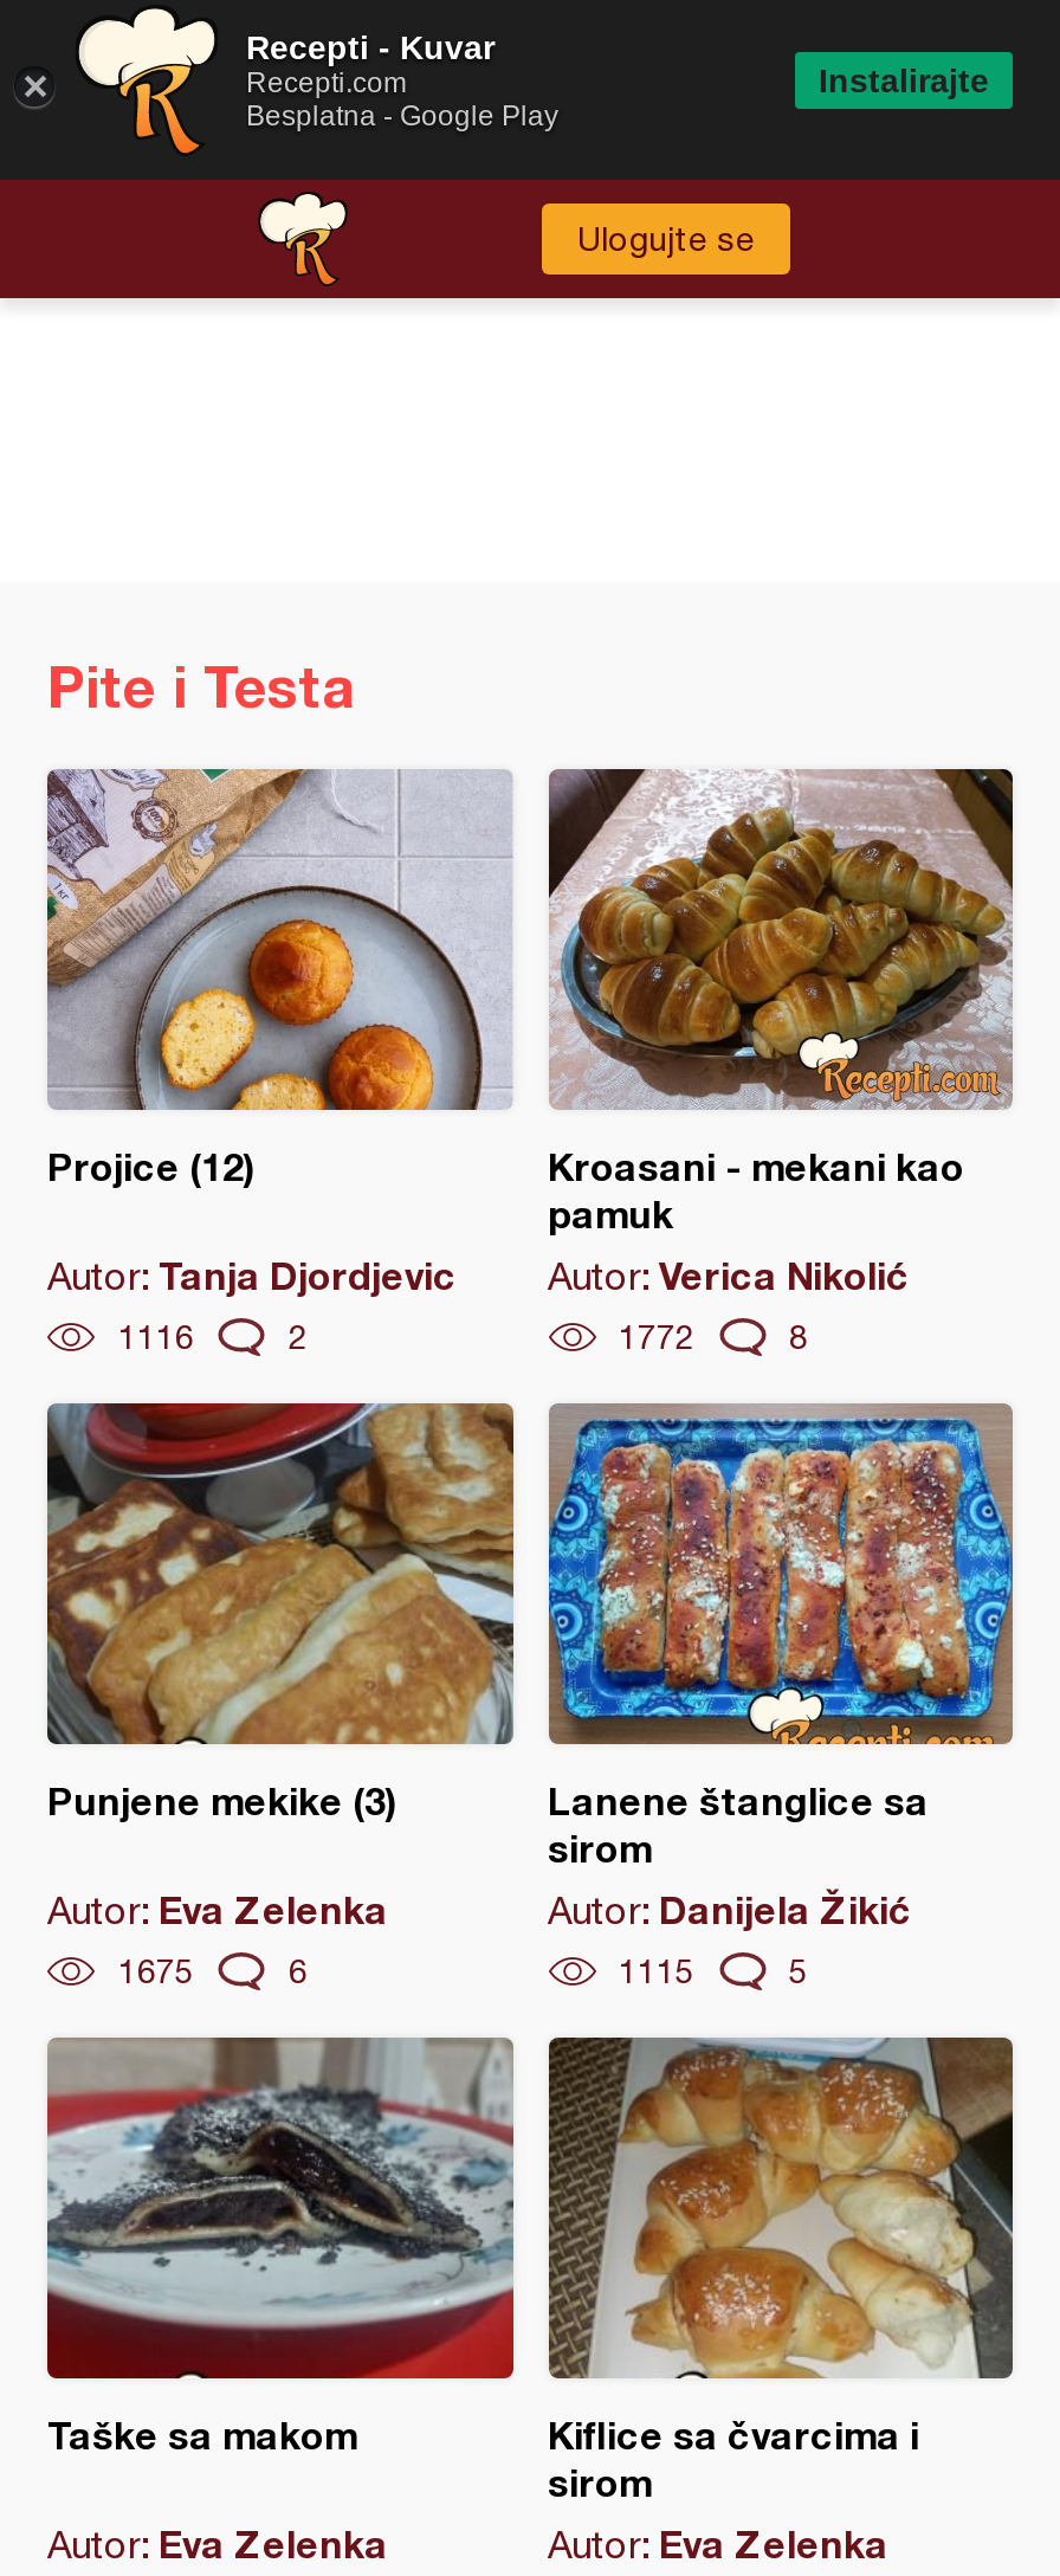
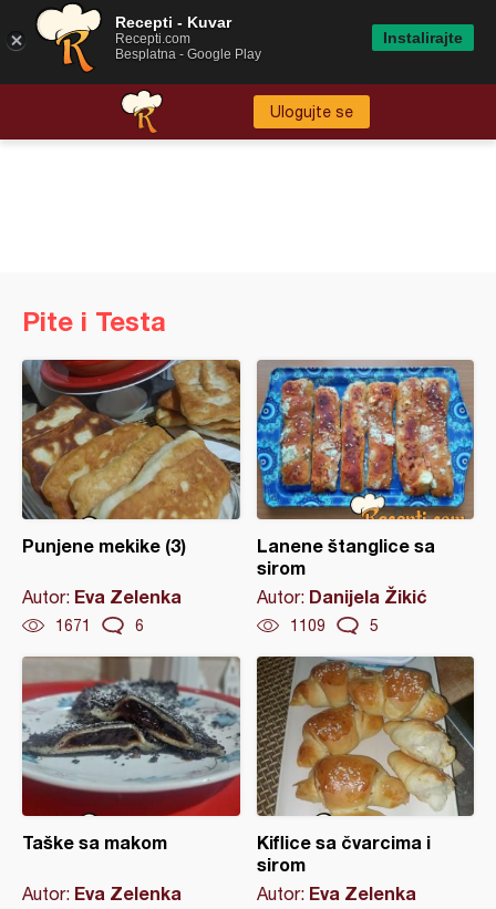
[45,767,513,1356] [image] | Projice (12) | Autor: Tanja Djordjevic | 1116 | 2 -> none
[547,769,1013,1356] [image] | Kroasani - mekani kao | pamuk | Autor: Verica Nikolić | 1772 | 8 -> none
[118,1952,194,1990] 1675 -> [55,617,91,634] 1671
[619,1952,694,1990] 1115 -> [290,617,325,634] 1109

